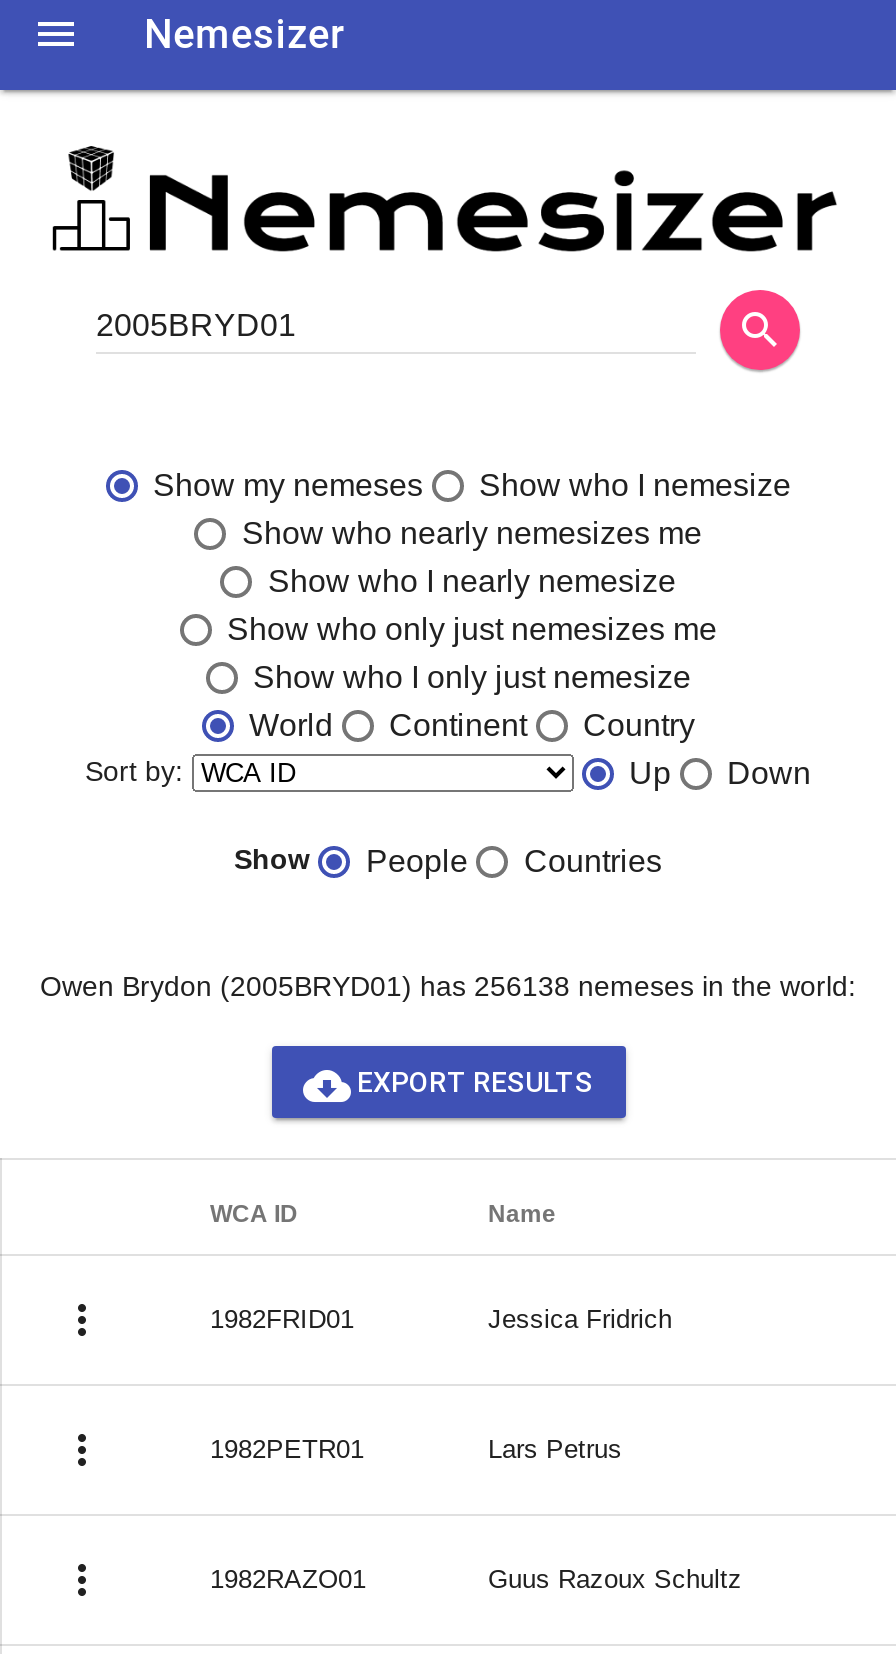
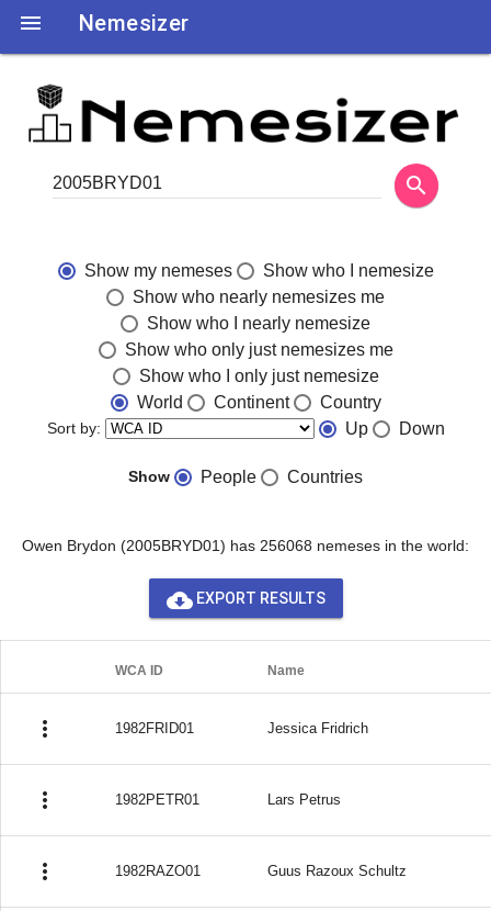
[40,971,856,1003] Owen Brydon (2005BRYD01) has 256138 nemeses in the world: -> [22,537,469,555] Owen Brydon (2005BRYD01) has 256068 nemeses in the world:

